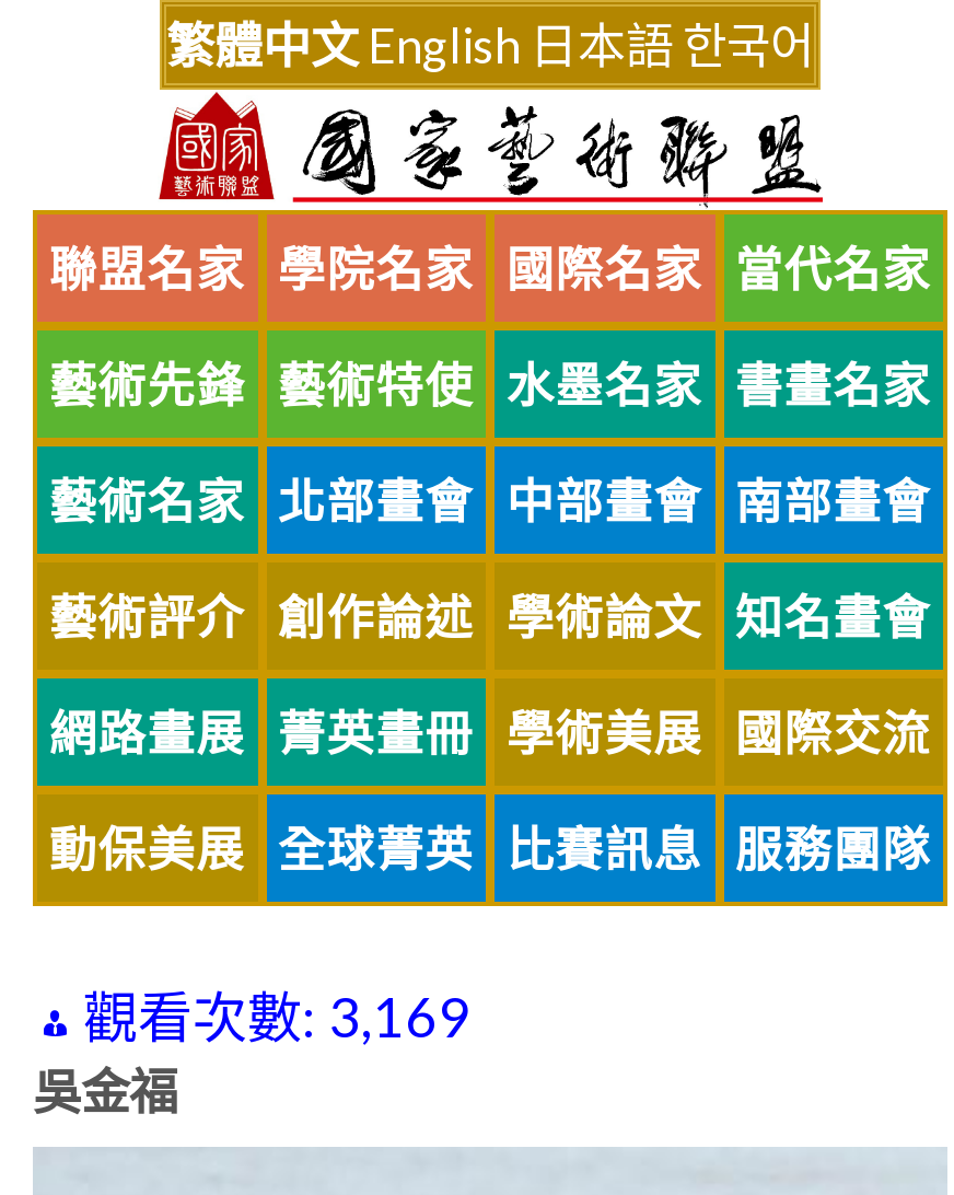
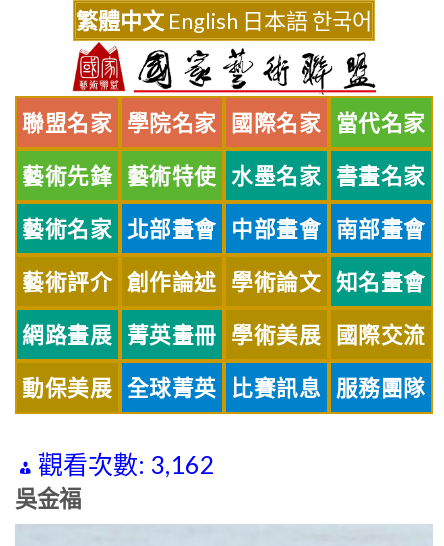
[83,983,470,1048] 觀看次數: 3,169 -> [38,449,215,479] 觀看次數: 3,162

